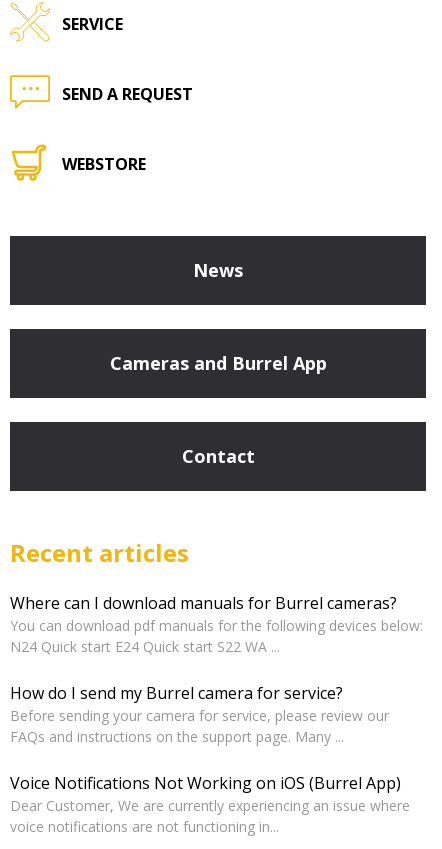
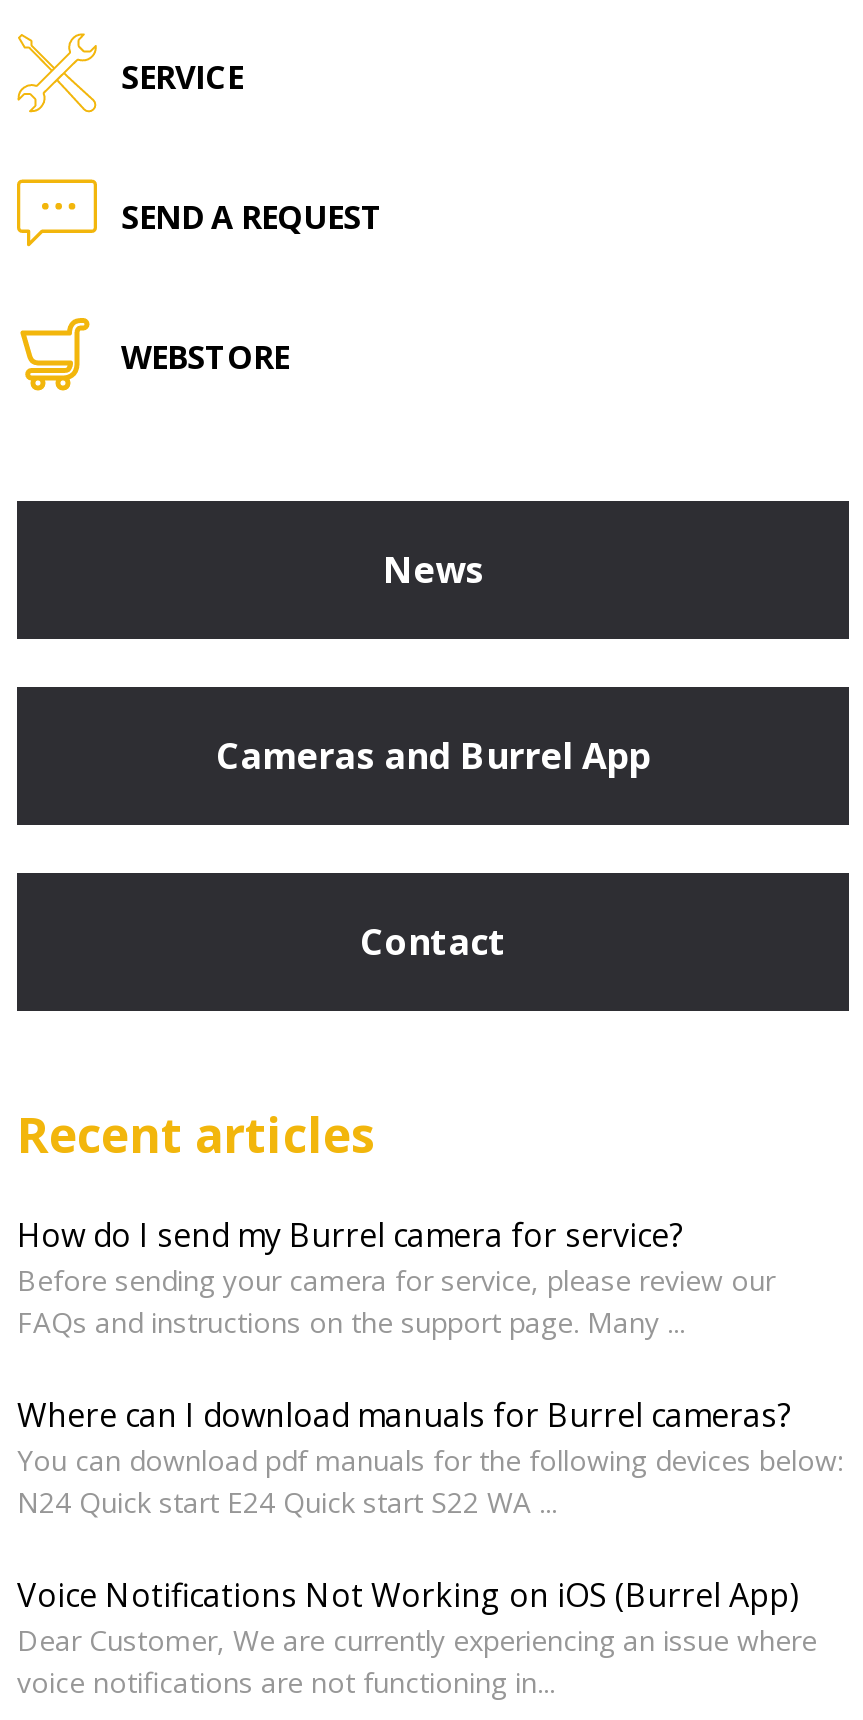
moved [10,592,423,656] -> [17,1393,843,1521]: Where can I download manuals for Burrel cameras? | You can download pdf manuals for the following devices below: | N24 Quick start E24 Quick start S22 WA ...
moved [10,682,389,746] -> [17,1213,775,1341]: How do I send my Burrel camera for service? | Before sending your camera for service, please review our | FAQs and instructions on the support page. Many ...

